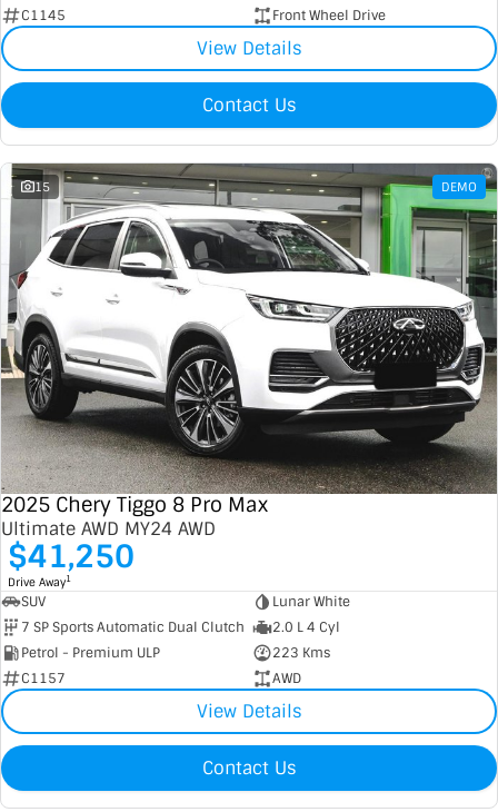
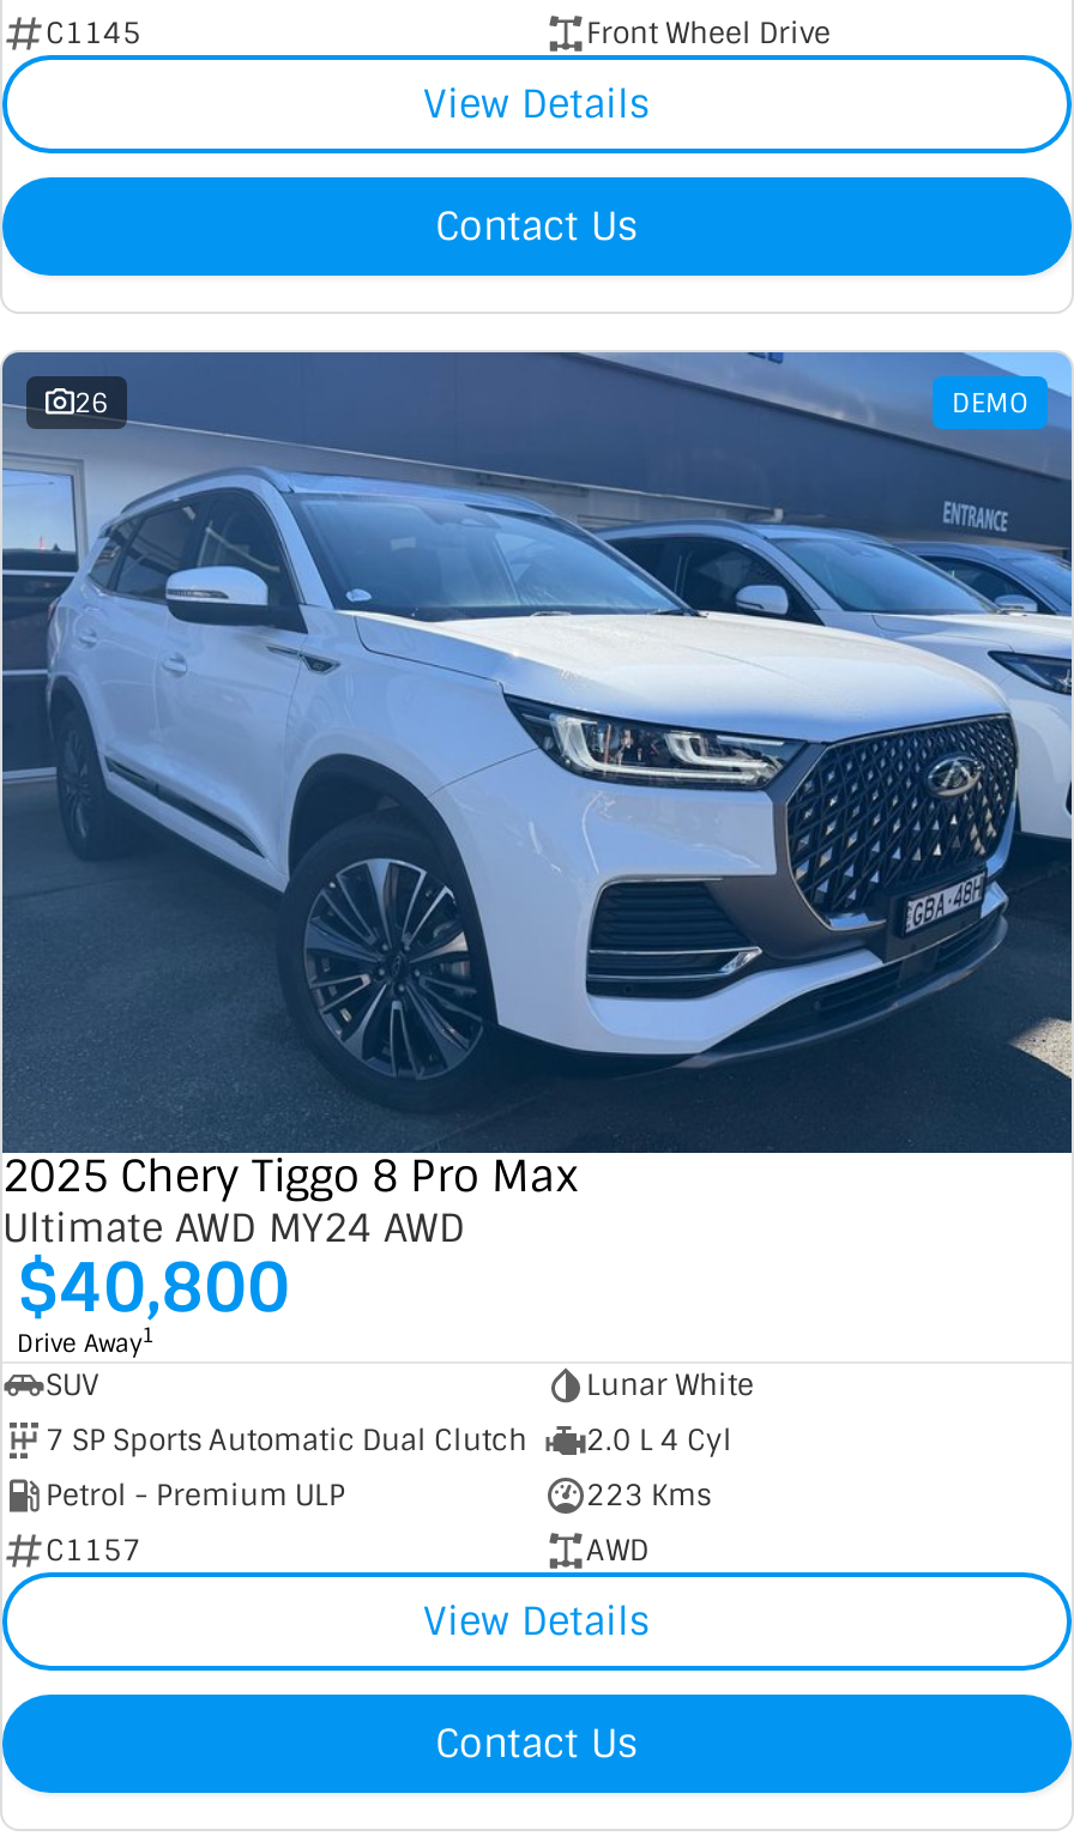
[3,162,495,495] [image] | 15 -> [7,350,1067,1155] [image] | 26
[8,536,135,577] $41,250 -> [17,1244,290,1333] $40,800

